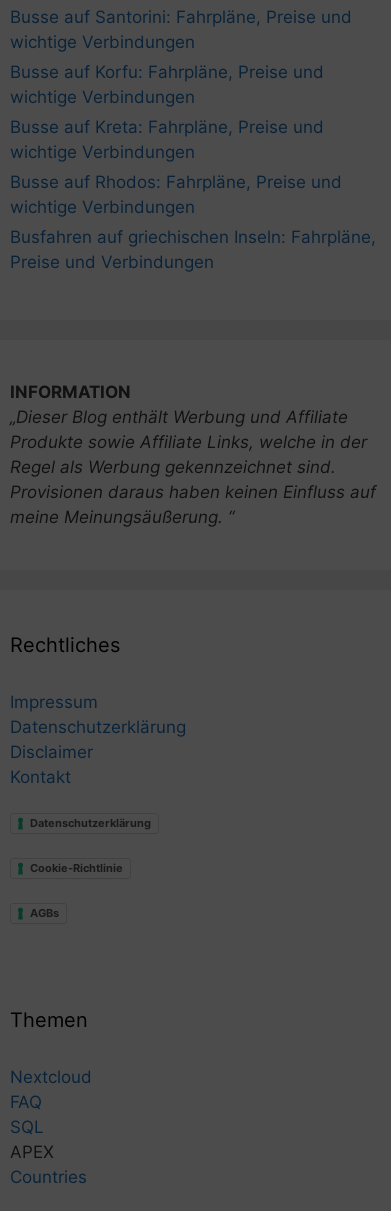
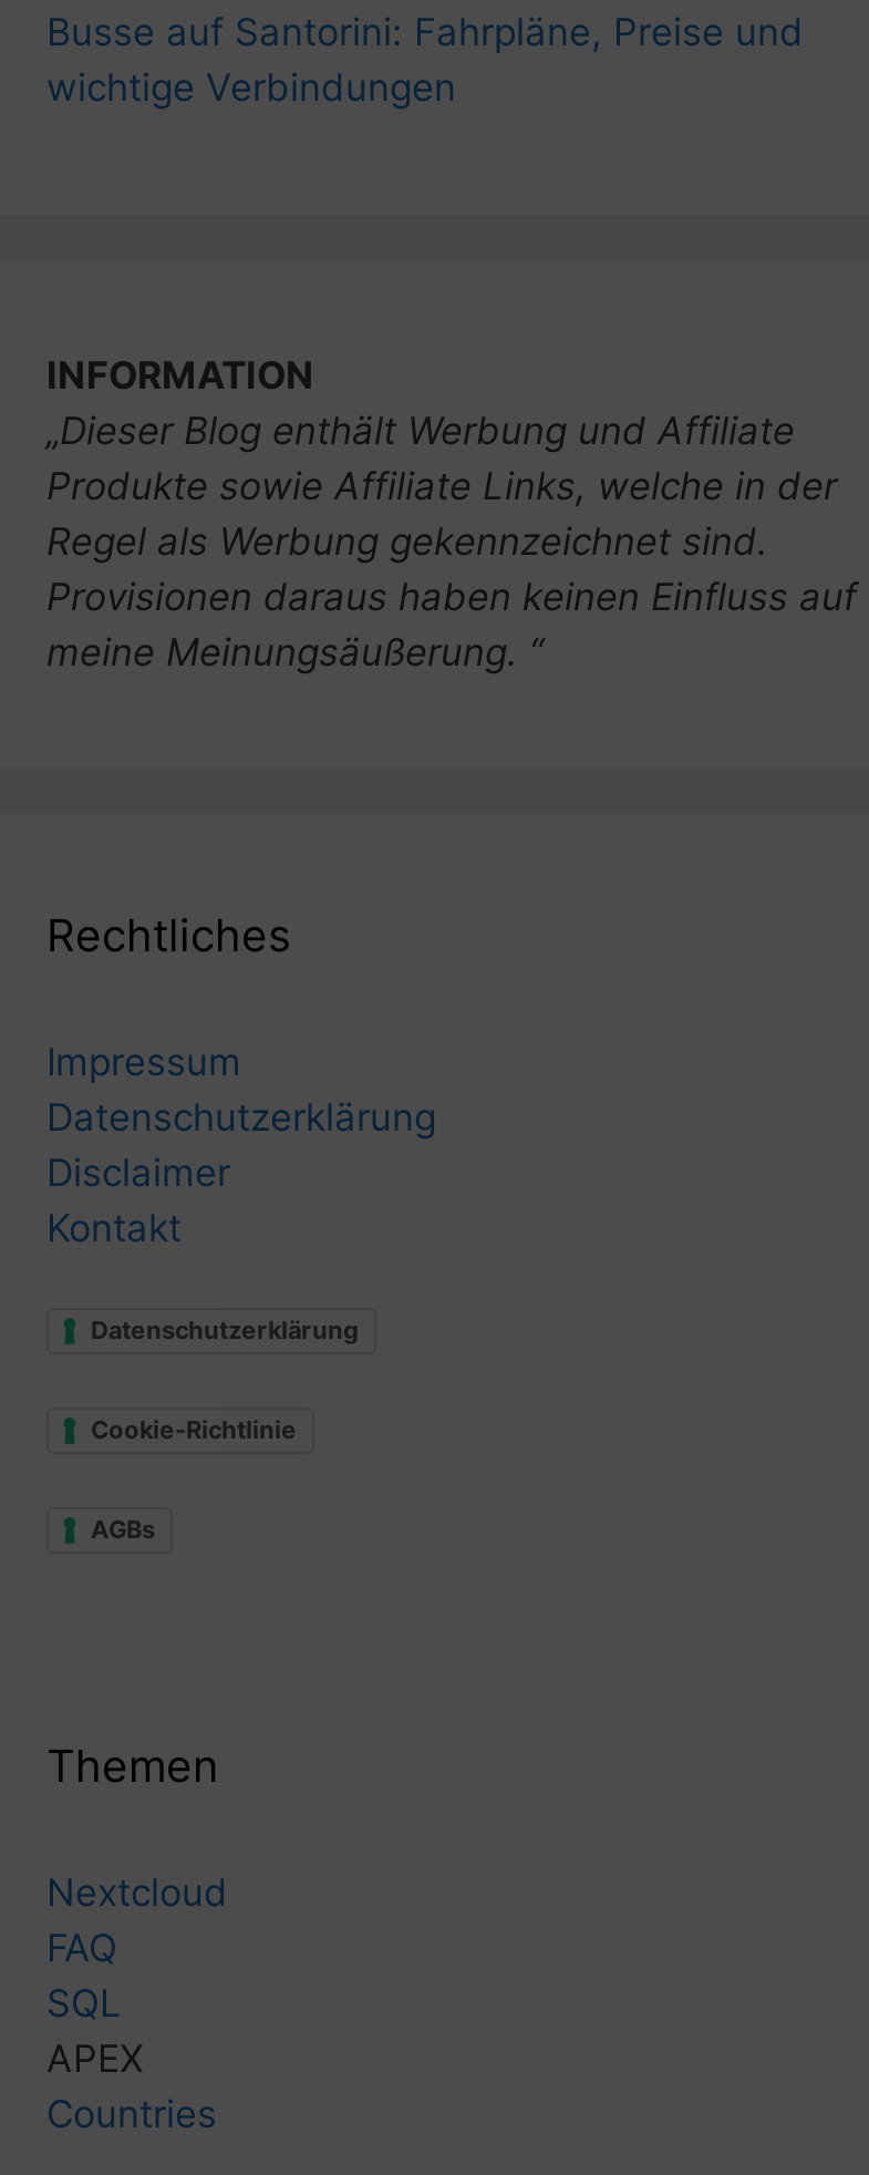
[10,62,376,272] Busse auf Korfu: Fahrpläne, Preise und | wichtige Verbindungen | Busse auf Kreta: Fahrpläne, Preise und | wichtige Verbindungen | Busse auf Rhodos: Fahrpläne, Preise und | wichtige Verbindungen | Busfahren auf griechischen Inseln: Fahrpläne, | Preise und Verbindungen -> none

